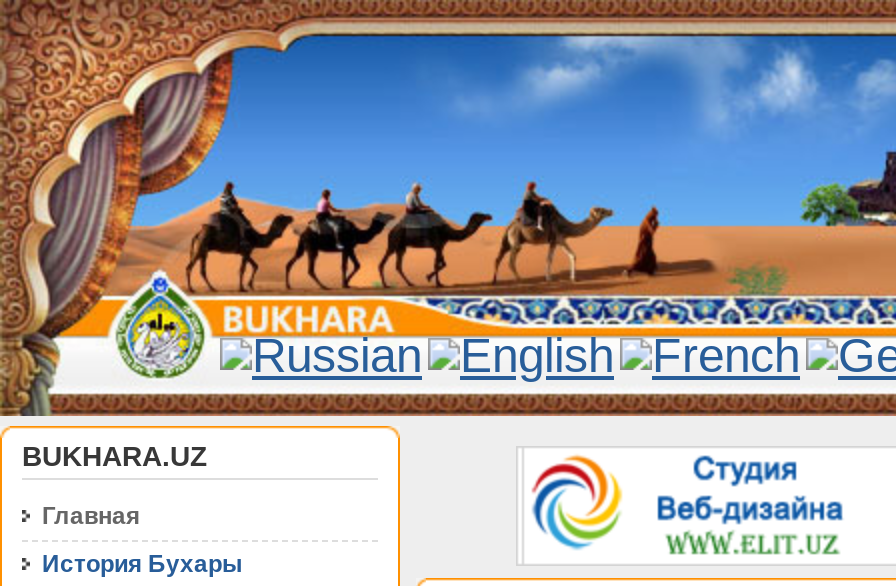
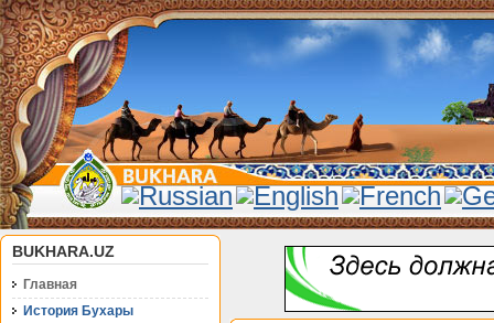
[516,446,890,566] [image] -> [283,245,491,313] [image]

